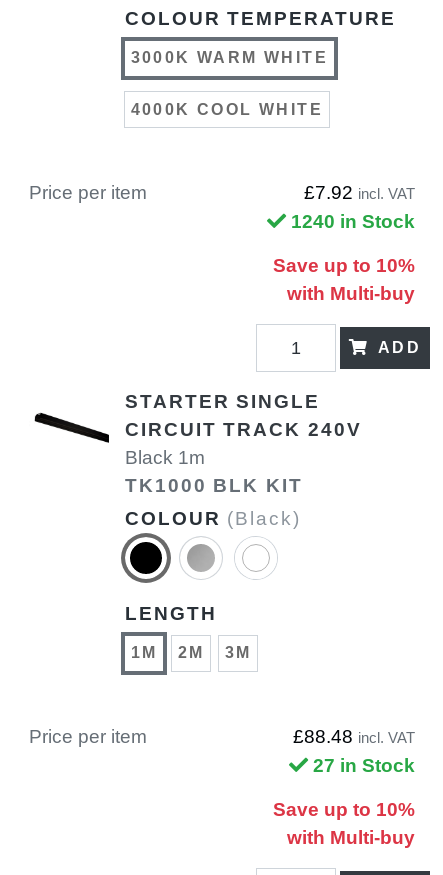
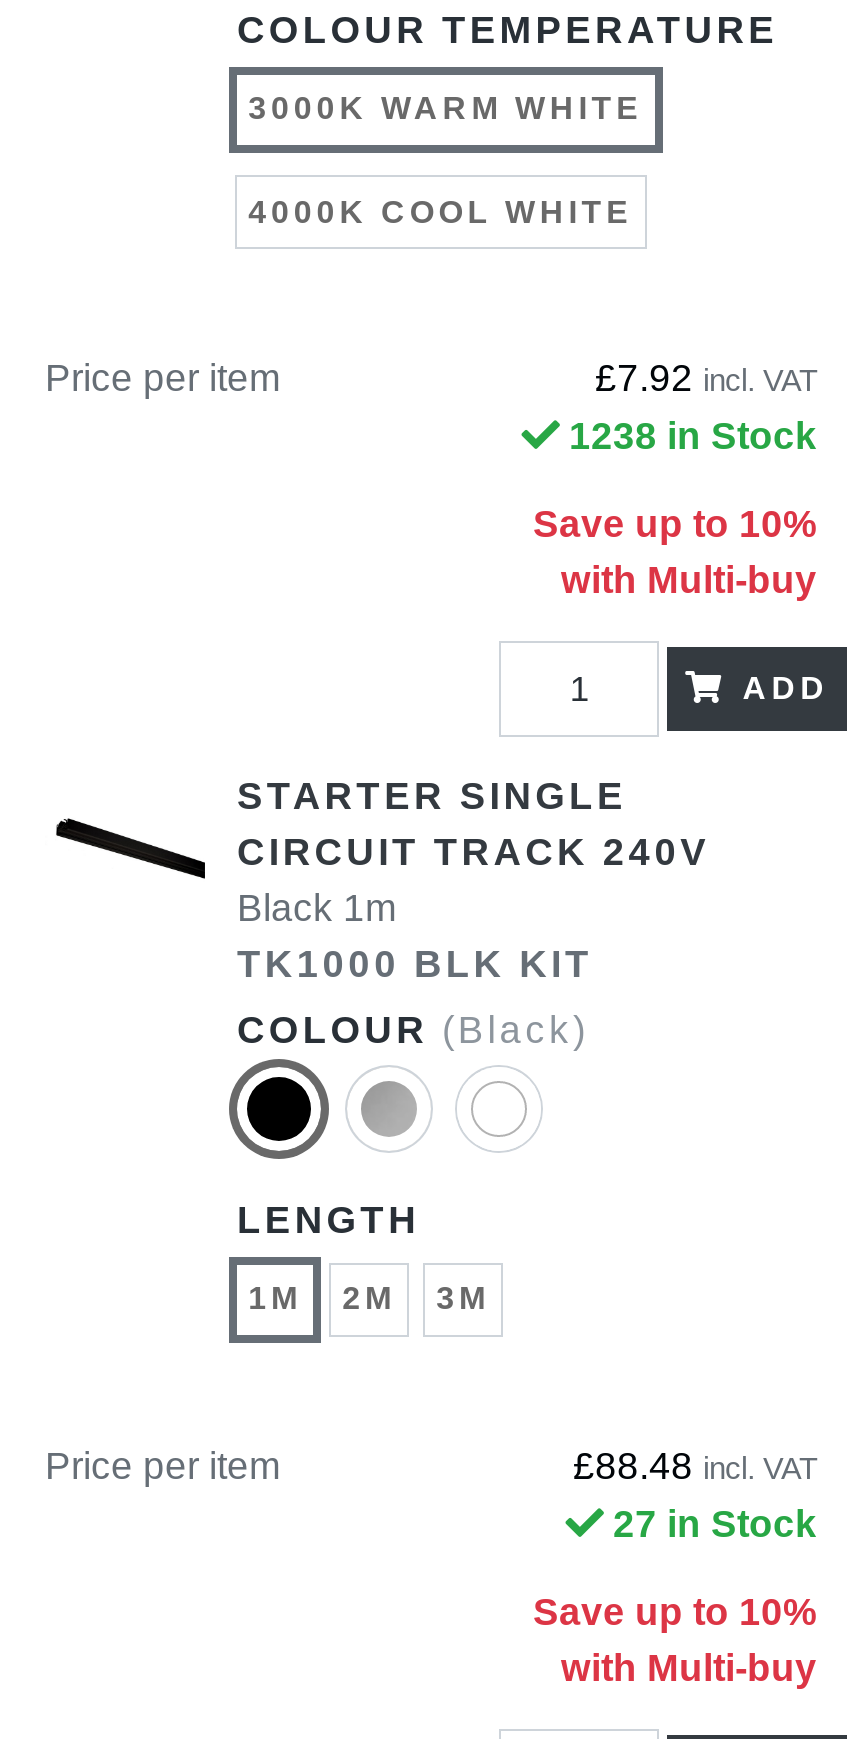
[291,211,415,232] 1240 in Stock -> [569,416,817,458] 1238 in Stock

